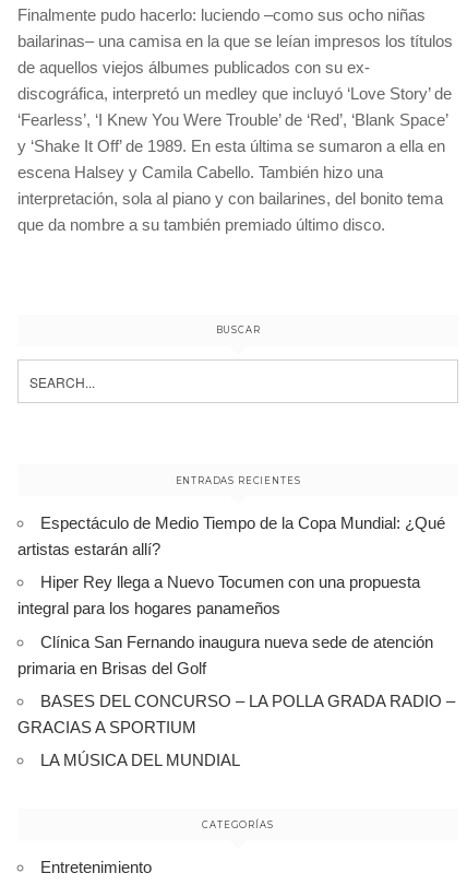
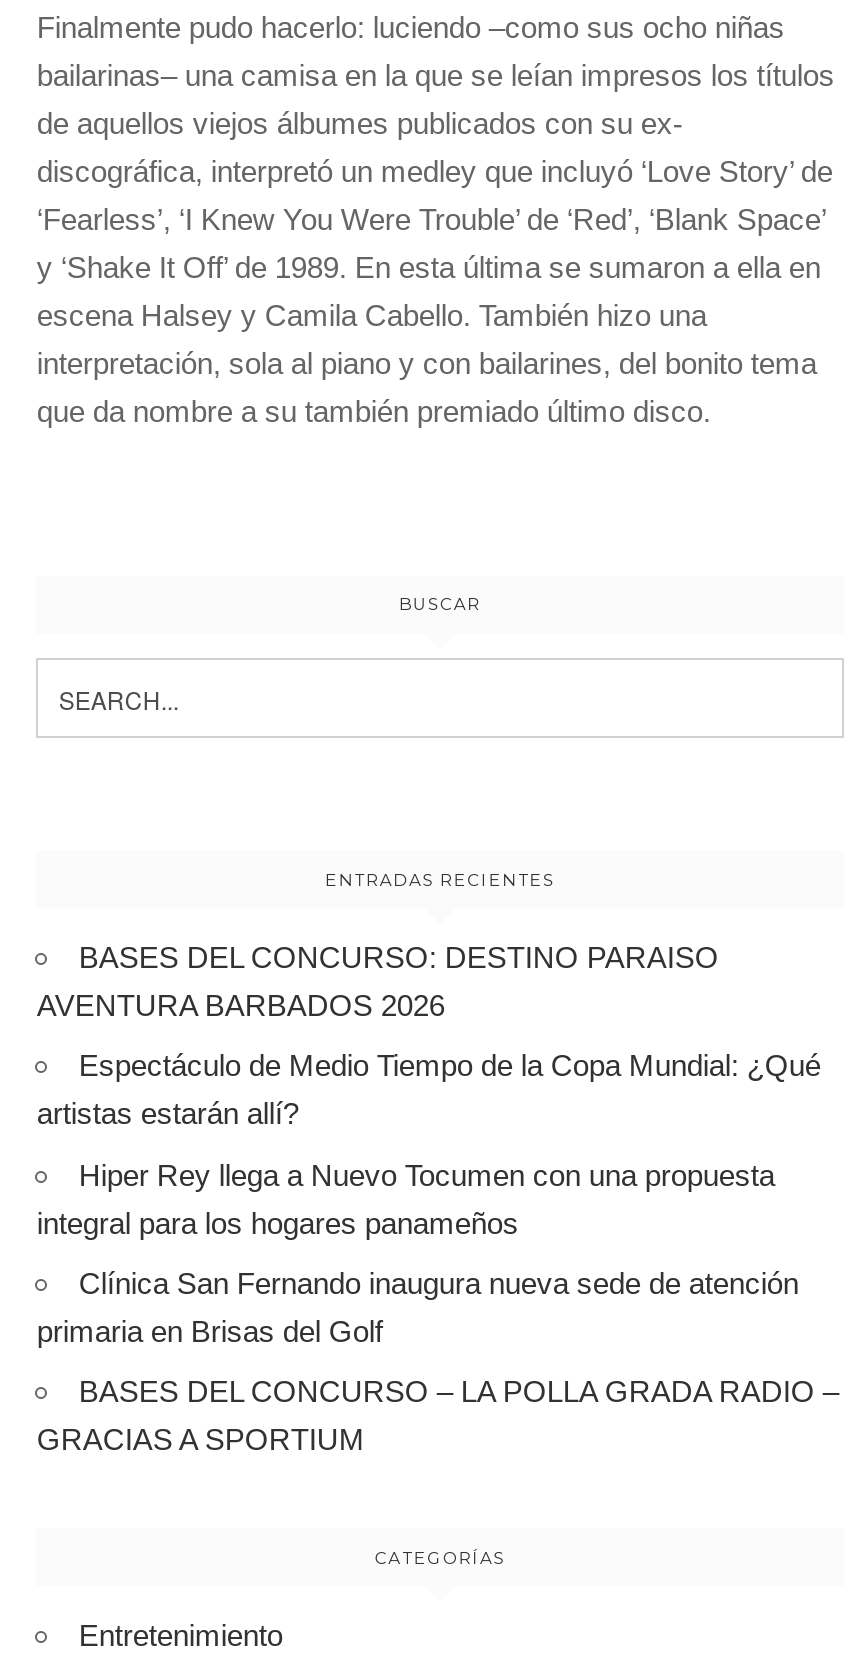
none -> [37,940,719,1022] BASES DEL CONCURSO: DESTINO PARAISO | AVENTURA BARBADOS 2026
moved [18,513,455,736] -> [37,1048,839,1457]: Espectáculo de Medio Tiempo de la Copa Mundial: ¿Qué | artistas estarán allí? | Hiper Rey llega a Nuevo Tocumen con una propuesta | integral para los hogares panameños | Clínica San Fernando inaugura nueva sede de atención | primaria en Brisas del Golf | BASES DEL CONCURSO – LA POLLA GRADA RADIO – | GRACIAS A SPORTIUM
[41,751,240,770] LA MÚSICA DEL MUNDIAL -> none

